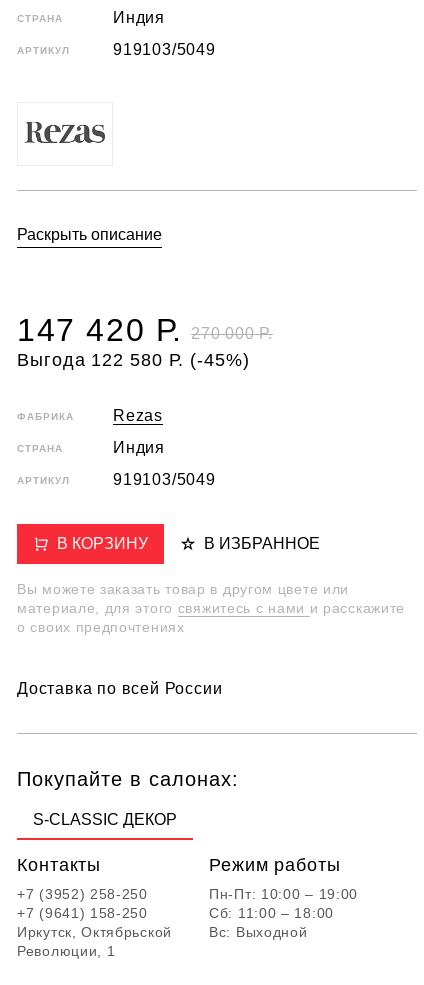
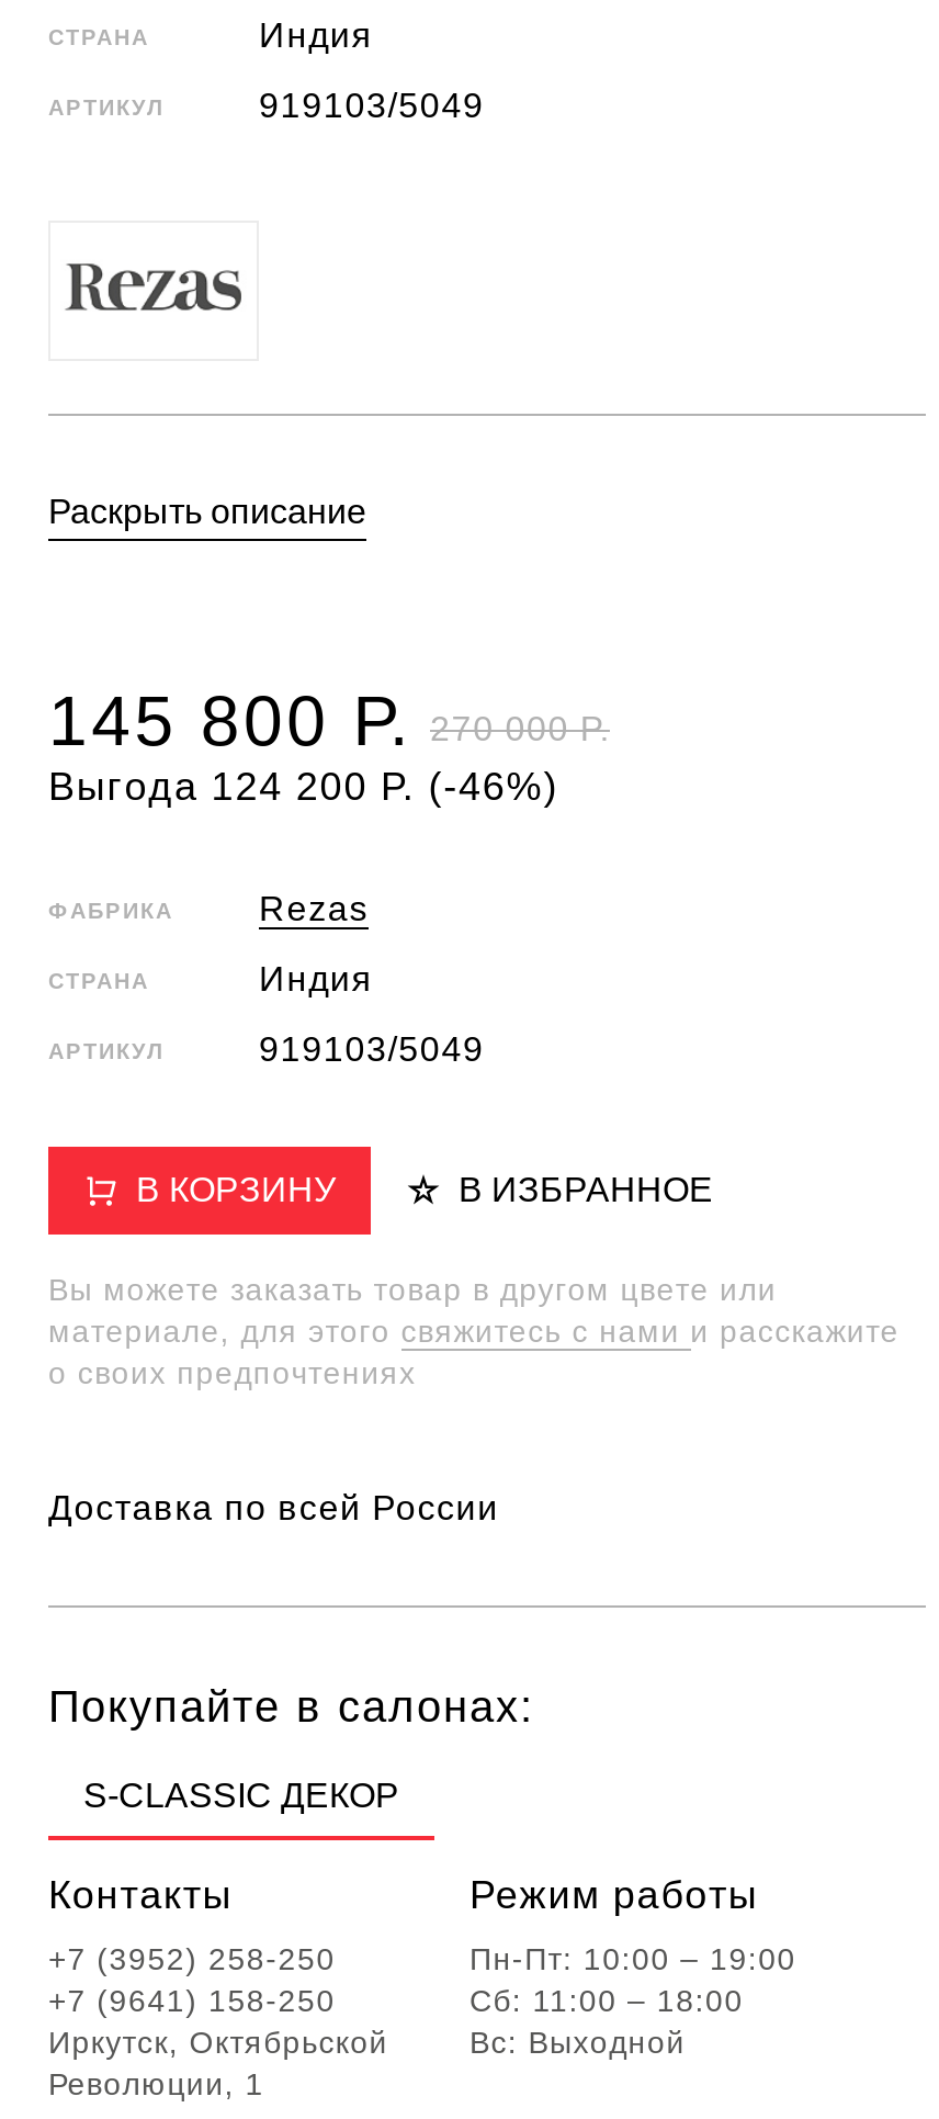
[17,312,273,348] 147 420 Р. 270 000 Р. -> [48,681,610,760] 145 800 Р. 270 000 Р.
[17,350,250,370] Выгода 122 580 Р. (-45%) -> [48,765,559,809] Выгода 124 200 Р. (-46%)

